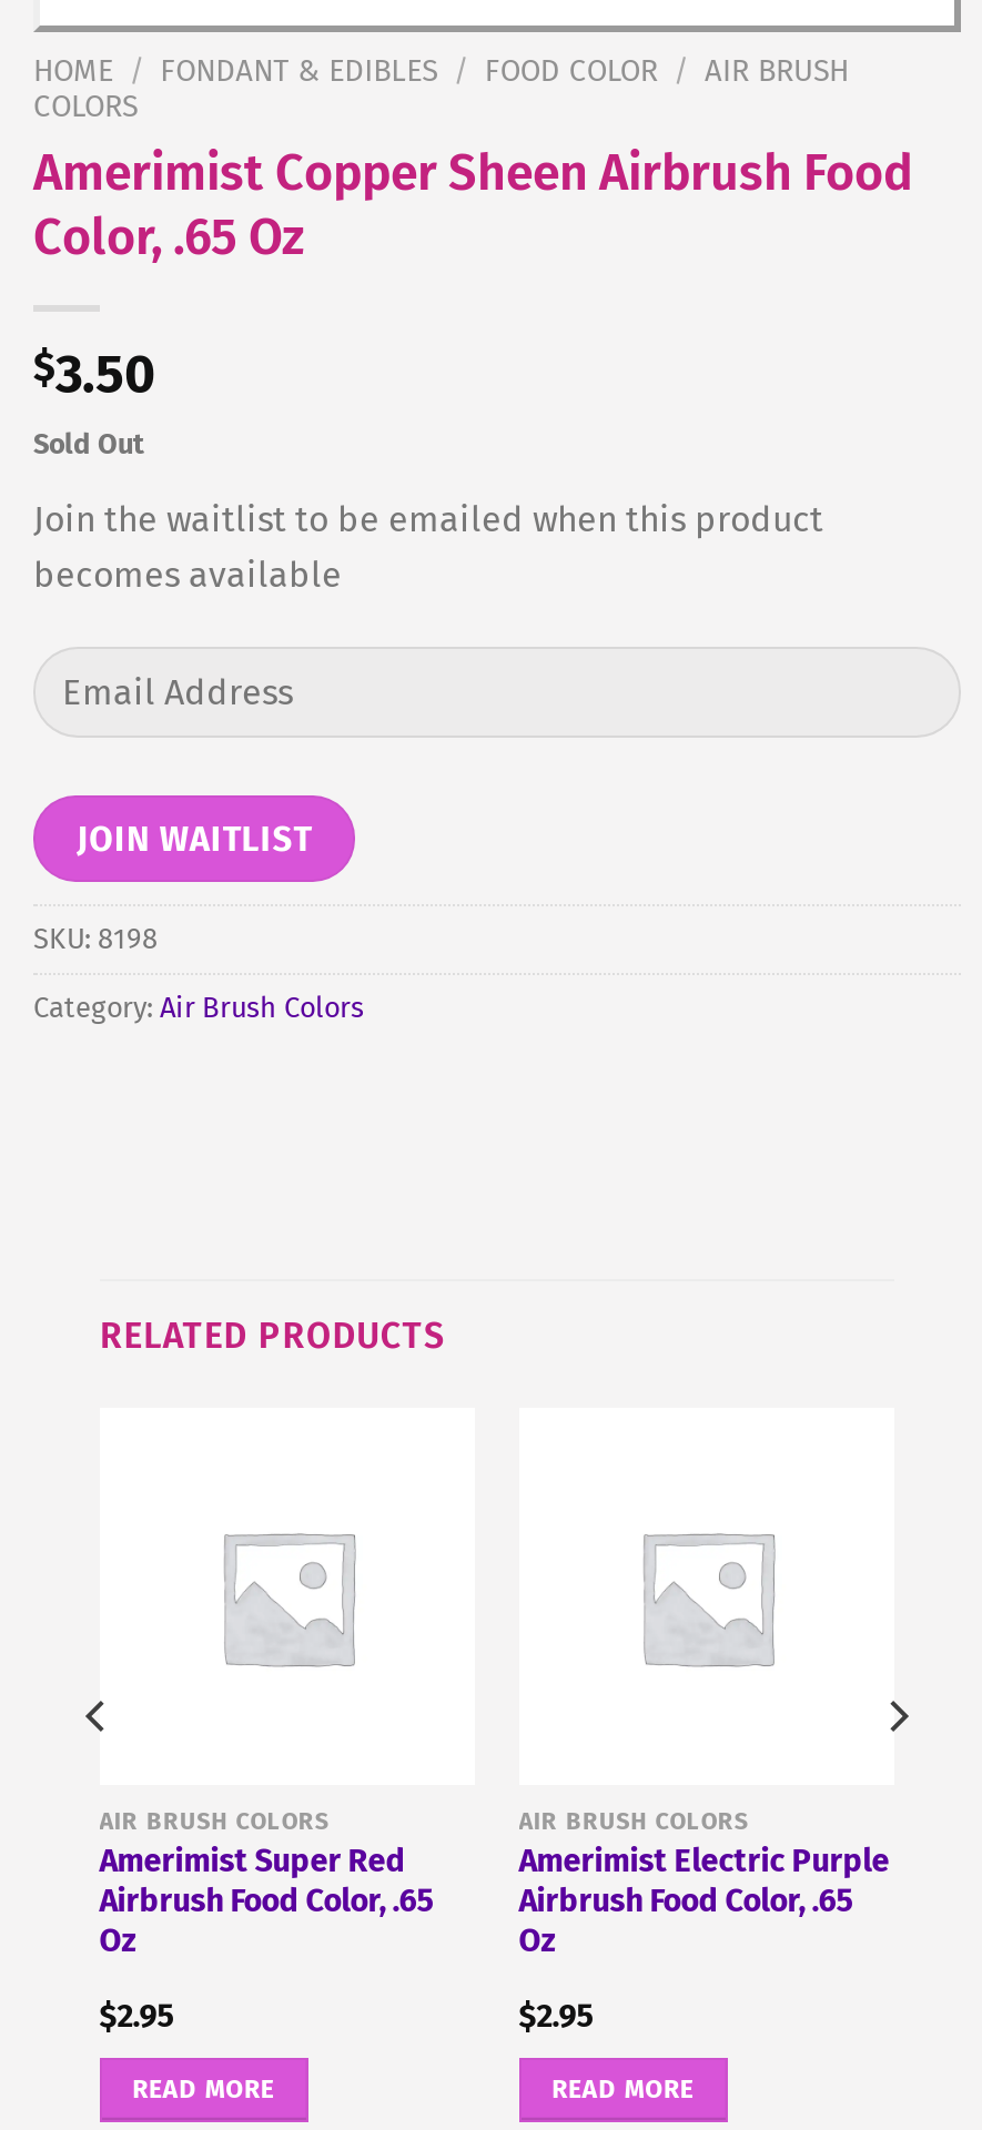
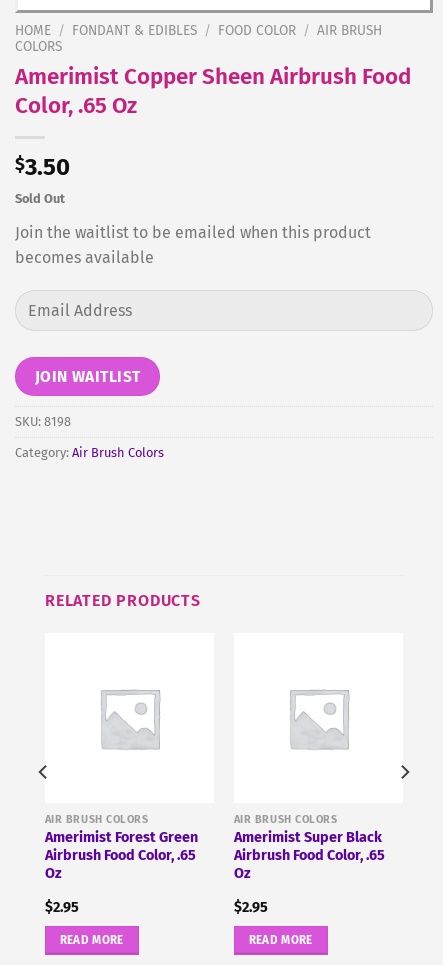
[99,1842,406,1880] Amerimist Super Red -> [45,829,198,846] Amerimist Forest Green
[519,1842,889,1880] Amerimist Electric Purple -> [234,829,382,846] Amerimist Super Black

